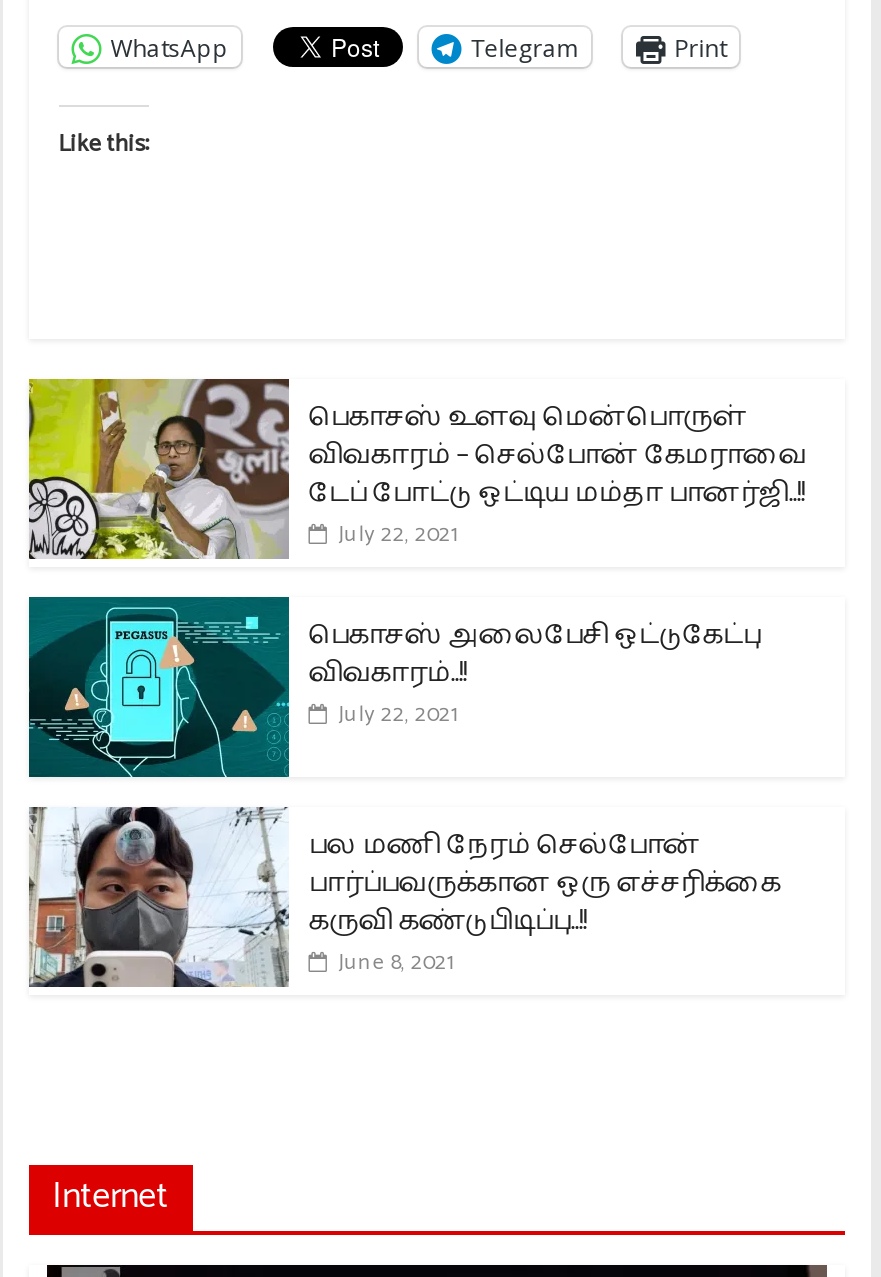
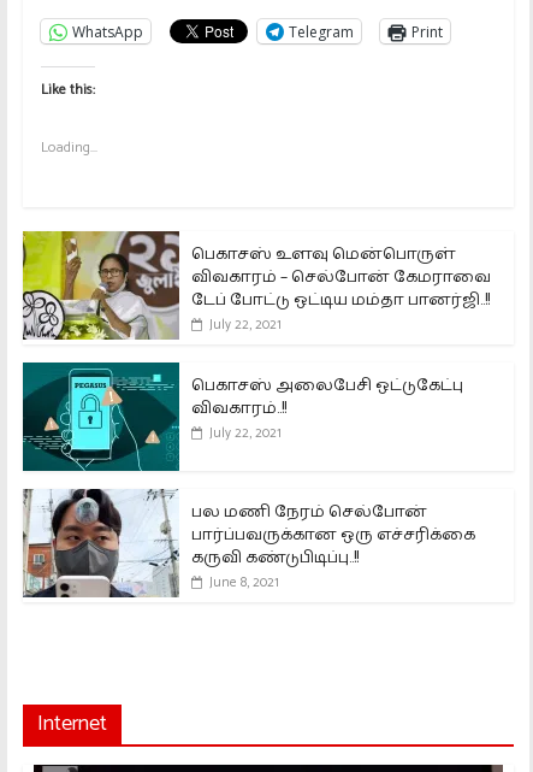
none -> [41,136,97,159] Loading...

